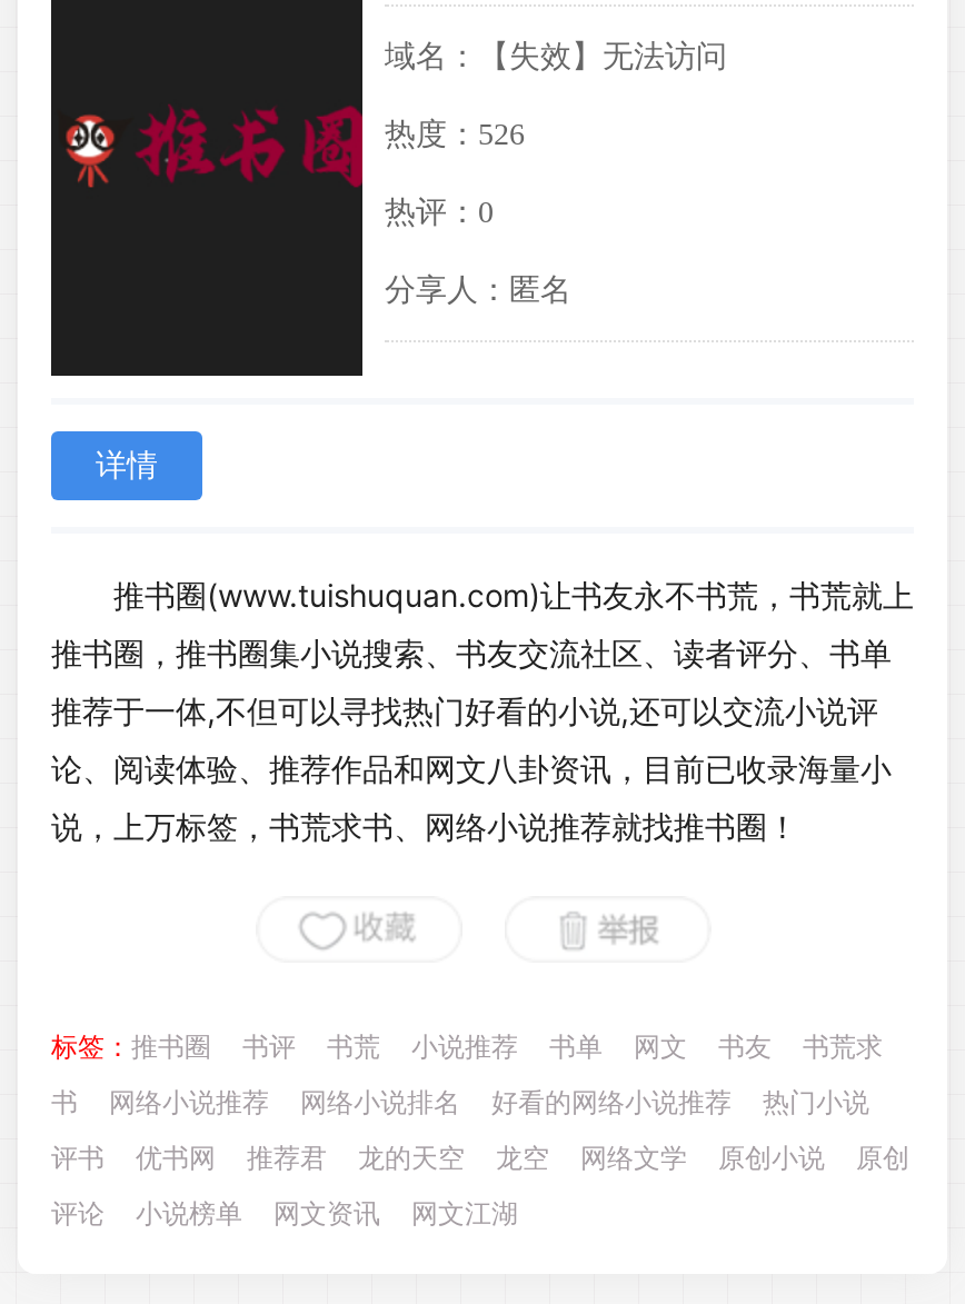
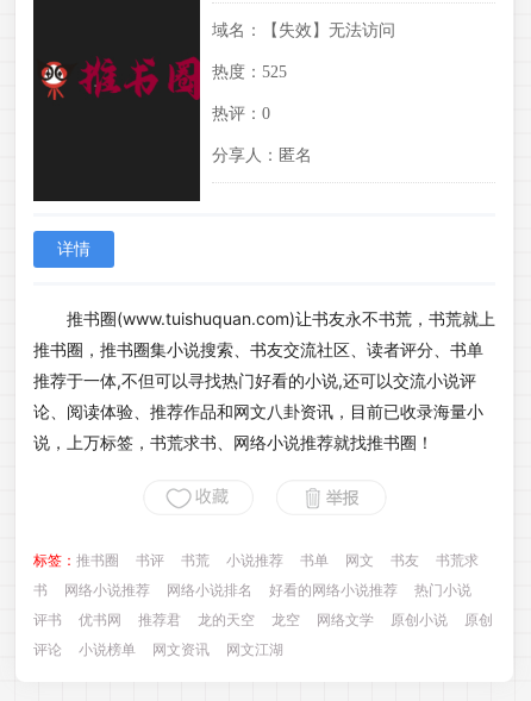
[385,118,525,151] 热度：526 -> [212,63,287,81] 热度：525

